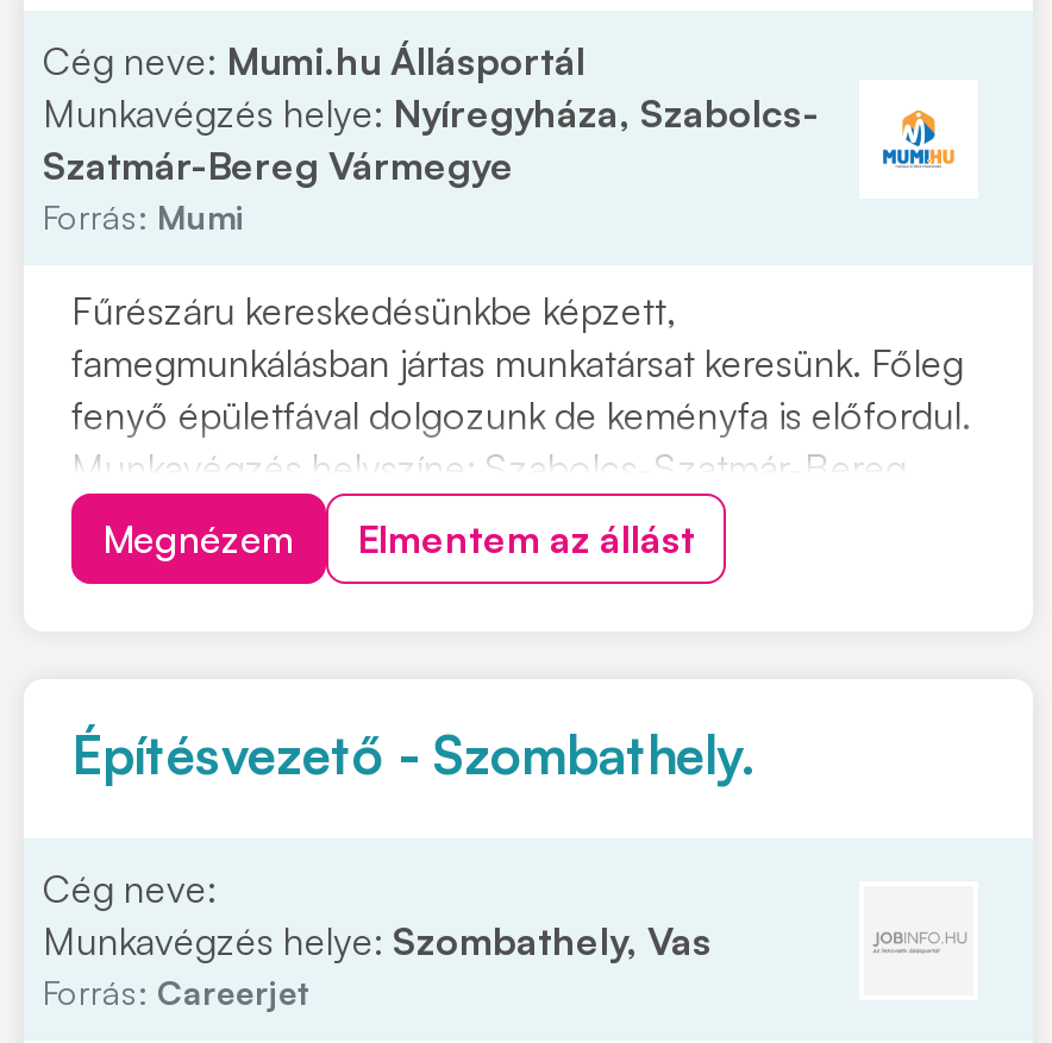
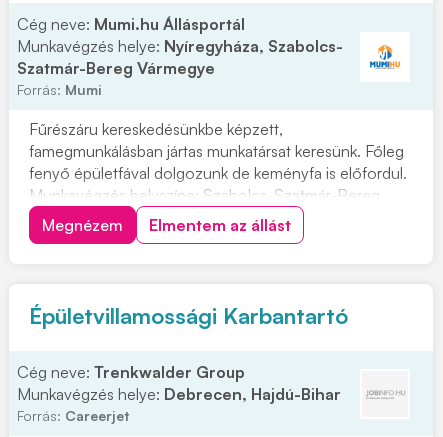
[71,722,754,786] Építésvezető - Szombathely. -> [29,302,348,329] Épületvillamossági Karbantartó
[43,865,712,965] Cég neve: | Munkavégzés helye: Szombathely, Vas -> [17,362,341,404] Cég neve: Trenkwalder Group | Munkavégzés helye: Debrecen, Hajdú-Bihar

